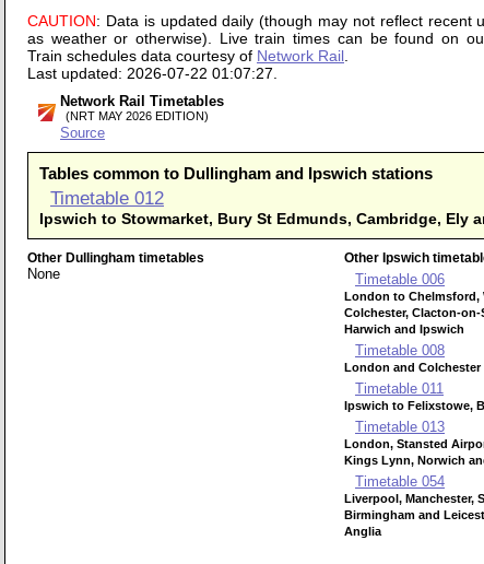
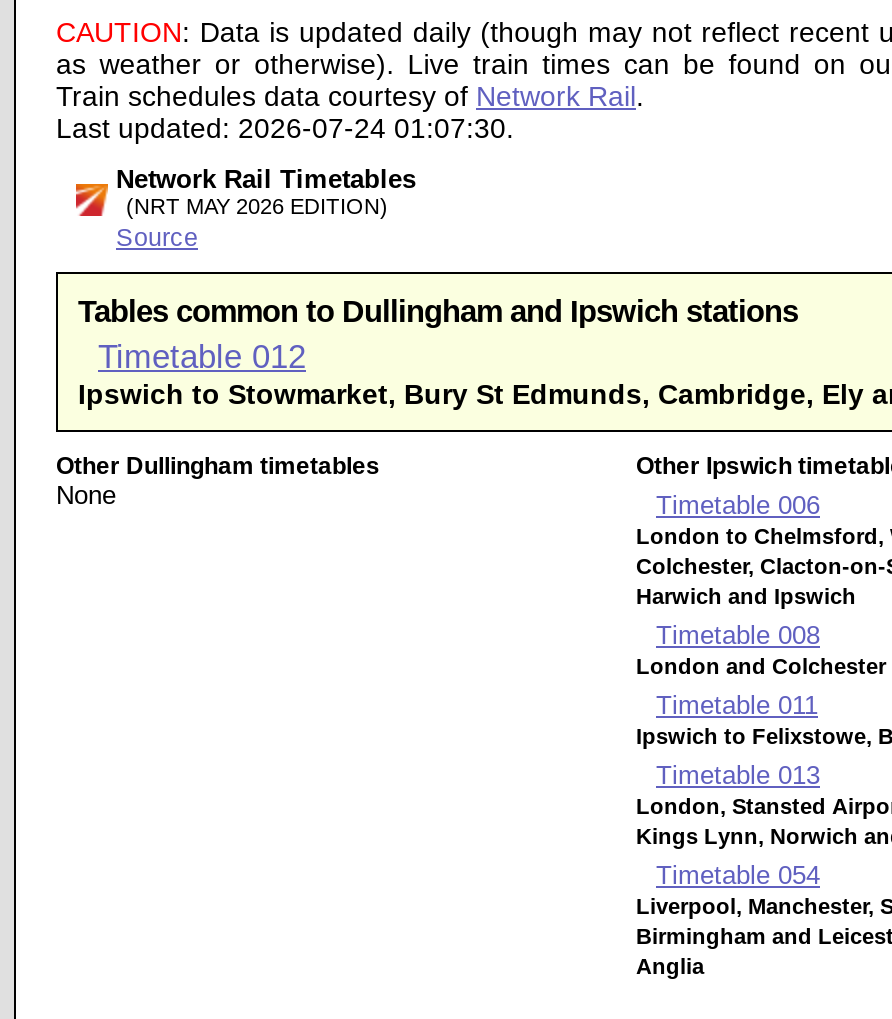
[27,64,278,82] Last updated: 2026-07-22 01:07:27. -> [56,112,514,144] Last updated: 2026-07-24 01:07:30.

